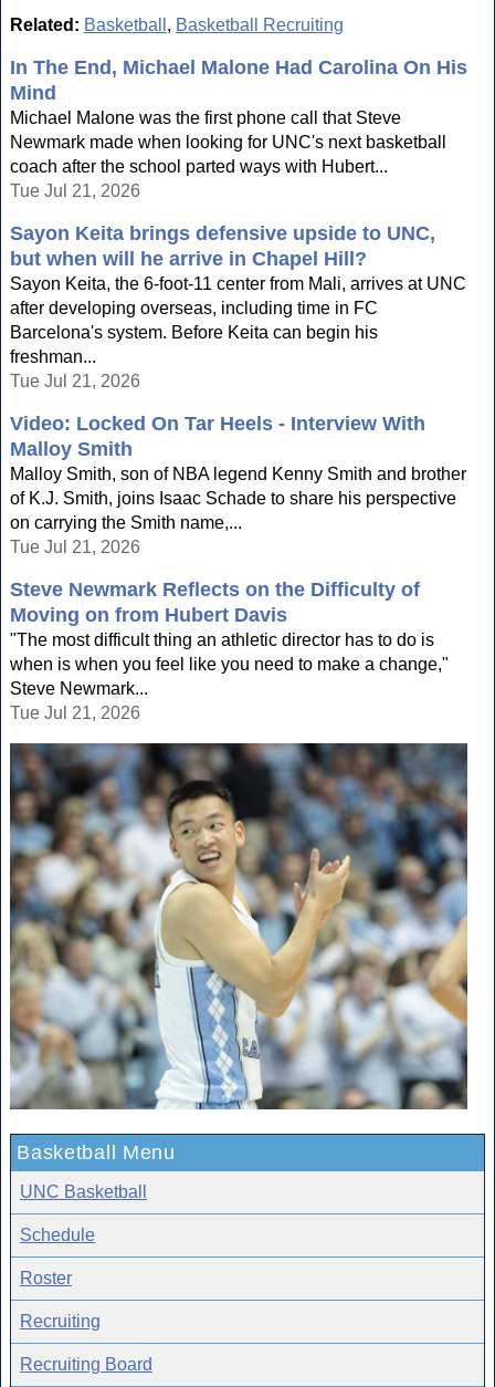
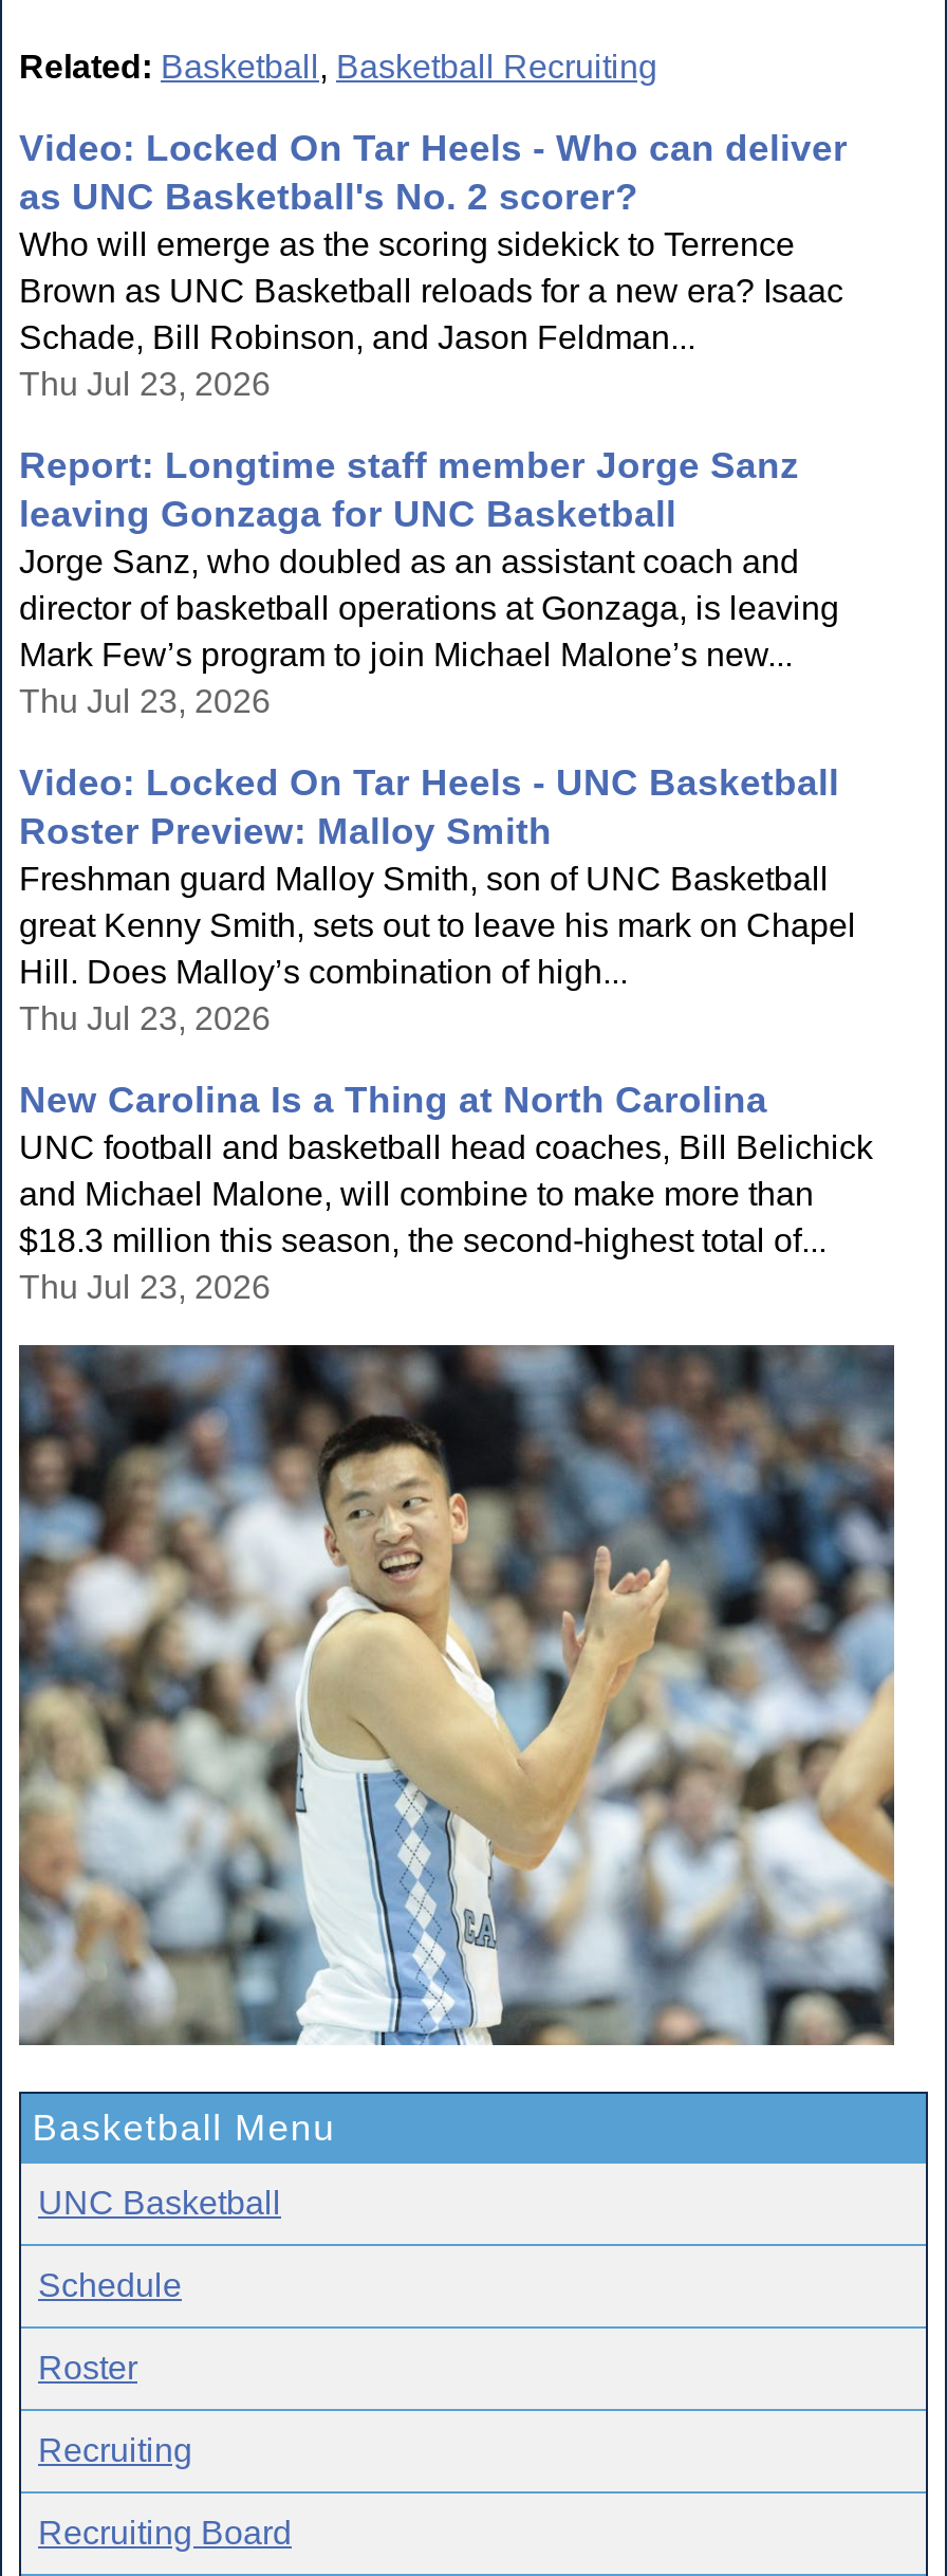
[10,56,467,200] In The End, Michael Malone Had Carolina On His | Mind | Michael Malone was the first phone call that Steve | Newmark made when looking for UNC's next basketball | coach after the school parted ways with Hubert... | Tue Jul 21, 2026 -> [19,127,848,402] Video: Locked On Tar Heels - Who can deliver | as UNC Basketball's No. 2 scorer? | Who will emerge as the scoring sidekick to Terrence | Brown as UNC Basketball reloads for a new era? Isaac | Schade, Bill Robinson, and Jason Feldman... | Thu Jul 23, 2026
[10,222,466,390] Sayon Keita brings defensive upside to UNC, | but when will he arrive in Chapel Hill? | Sayon Keita, the 6-foot-11 center from Mali, arrives at UNC | after developing overseas, including time in FC | Barcelona's system. Before Keita can begin his | freshman... | Tue Jul 21, 2026 -> [19,444,839,719] Report: Longtime staff member Jorge Sanz | leaving Gonzaga for UNC Basketball | Jorge Sanz, who doubled as an assistant coach and | director of basketball operations at Gonzaga, is leaving | Mark Few’s program to join Michael Malone’s new... | Thu Jul 23, 2026
[10,413,466,556] Video: Locked On Tar Heels - Interview With | Malloy Smith | Malloy Smith, son of NBA legend Kenny Smith and brother | of K.J. Smith, joins Isaac Schade to share his perspective | on carrying the Smith name,... | Tue Jul 21, 2026 -> [19,761,856,1036] Video: Locked On Tar Heels - UNC Basketball | Roster Preview: Malloy Smith | Freshman guard Malloy Smith, son of UNC Basketball | great Kenny Smith, sets out to leave his mark on Chapel | Hill. Does Malloy’s combination of high... | Thu Jul 23, 2026
[10,578,449,722] Steve Newmark Reflects on the Difficulty of | Moving on from Hubert Davis | "The most difficult thing an athletic director has to do is | when is when you feel like you need to make a change," | Steve Newmark... | Tue Jul 21, 2026 -> [19,1079,873,1305] New Carolina Is a Thing at North Carolina | UNC football and basketball head coaches, Bill Belichick | and Michael Malone, will combine to make more than | $18.3 million this season, the second-highest total of... | Thu Jul 23, 2026

